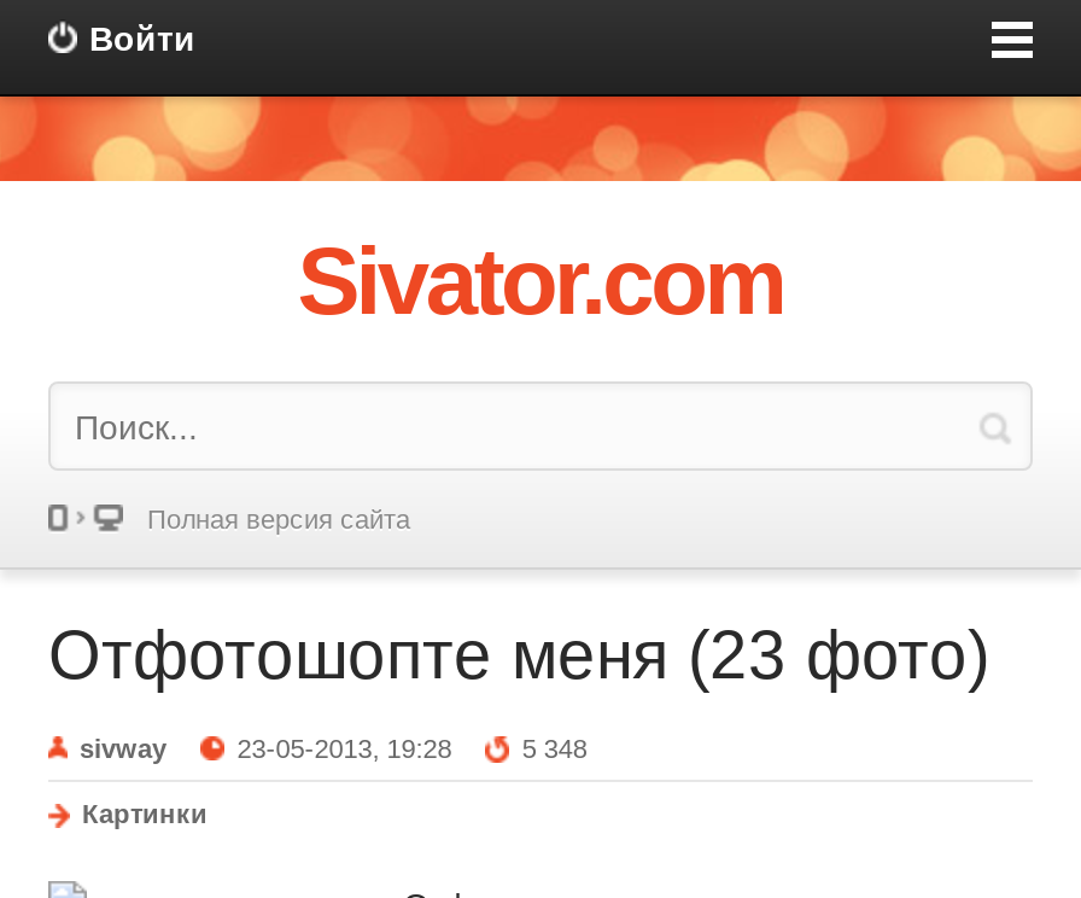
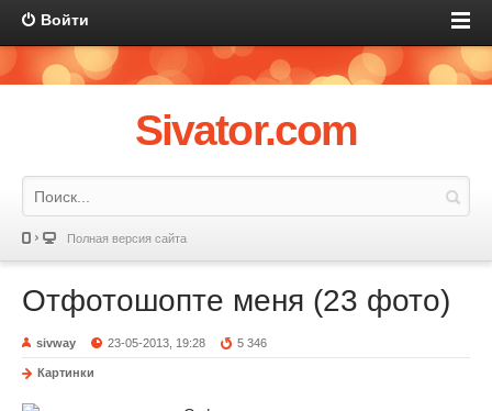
[522,734,587,763] 5 348 -> [238,336,267,349] 5 346

